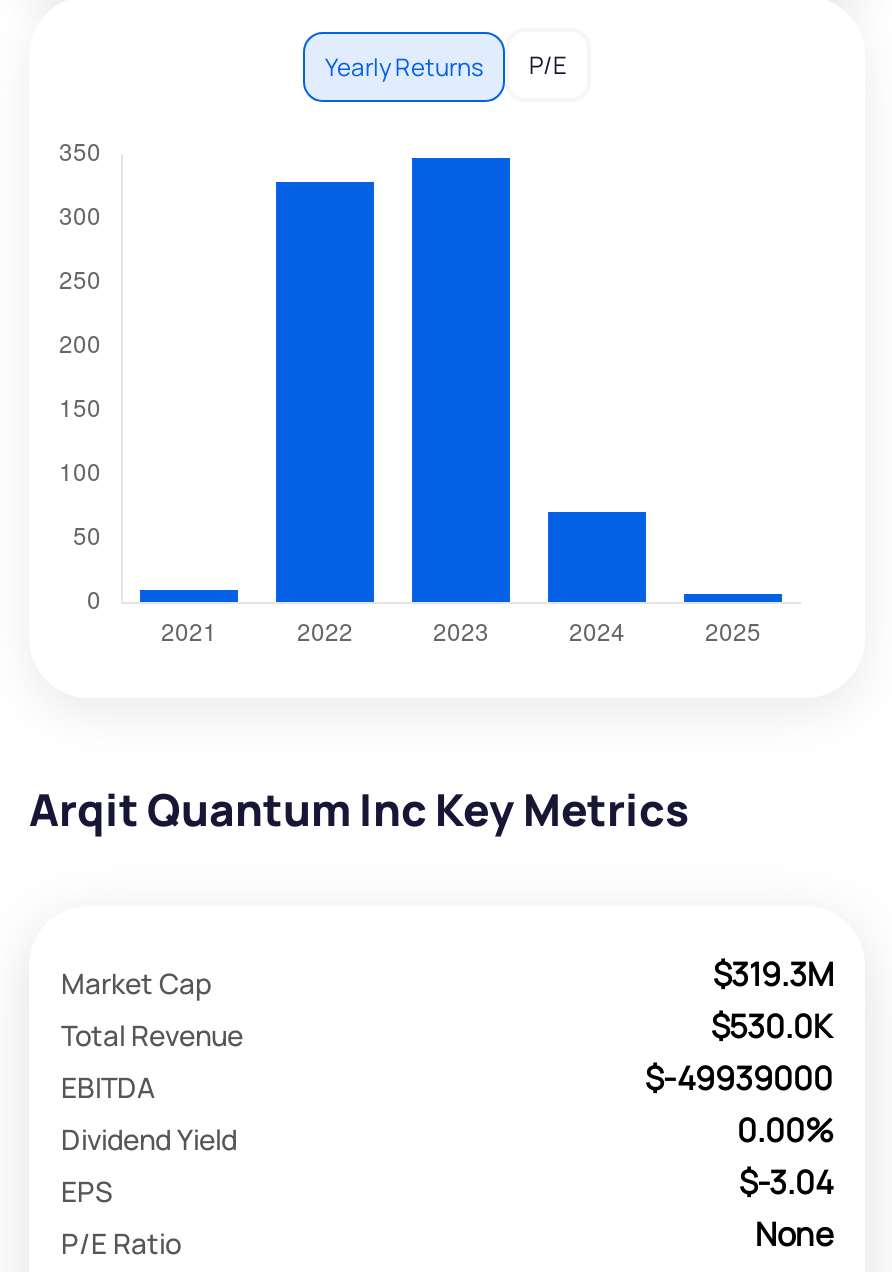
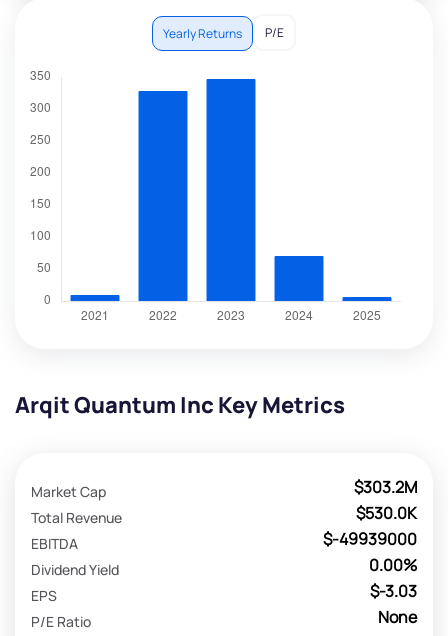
[713,953,833,997] $319.3M -> [354,476,417,498] $303.2M
[739,1161,833,1205] $-3.04 -> [370,580,417,602] $-3.03

